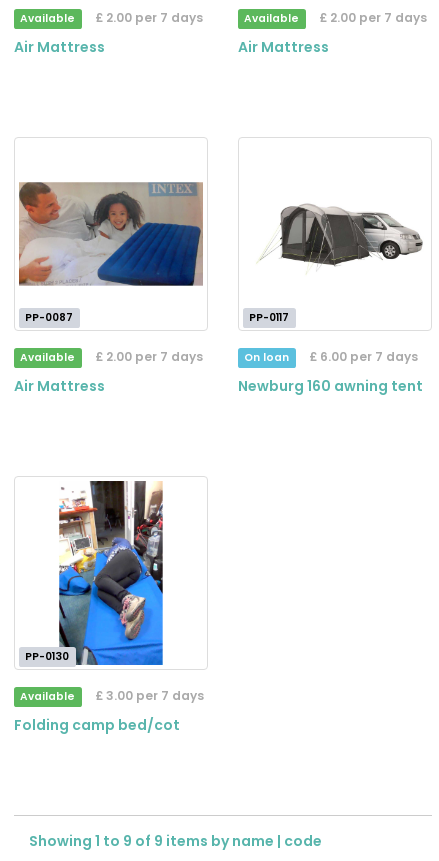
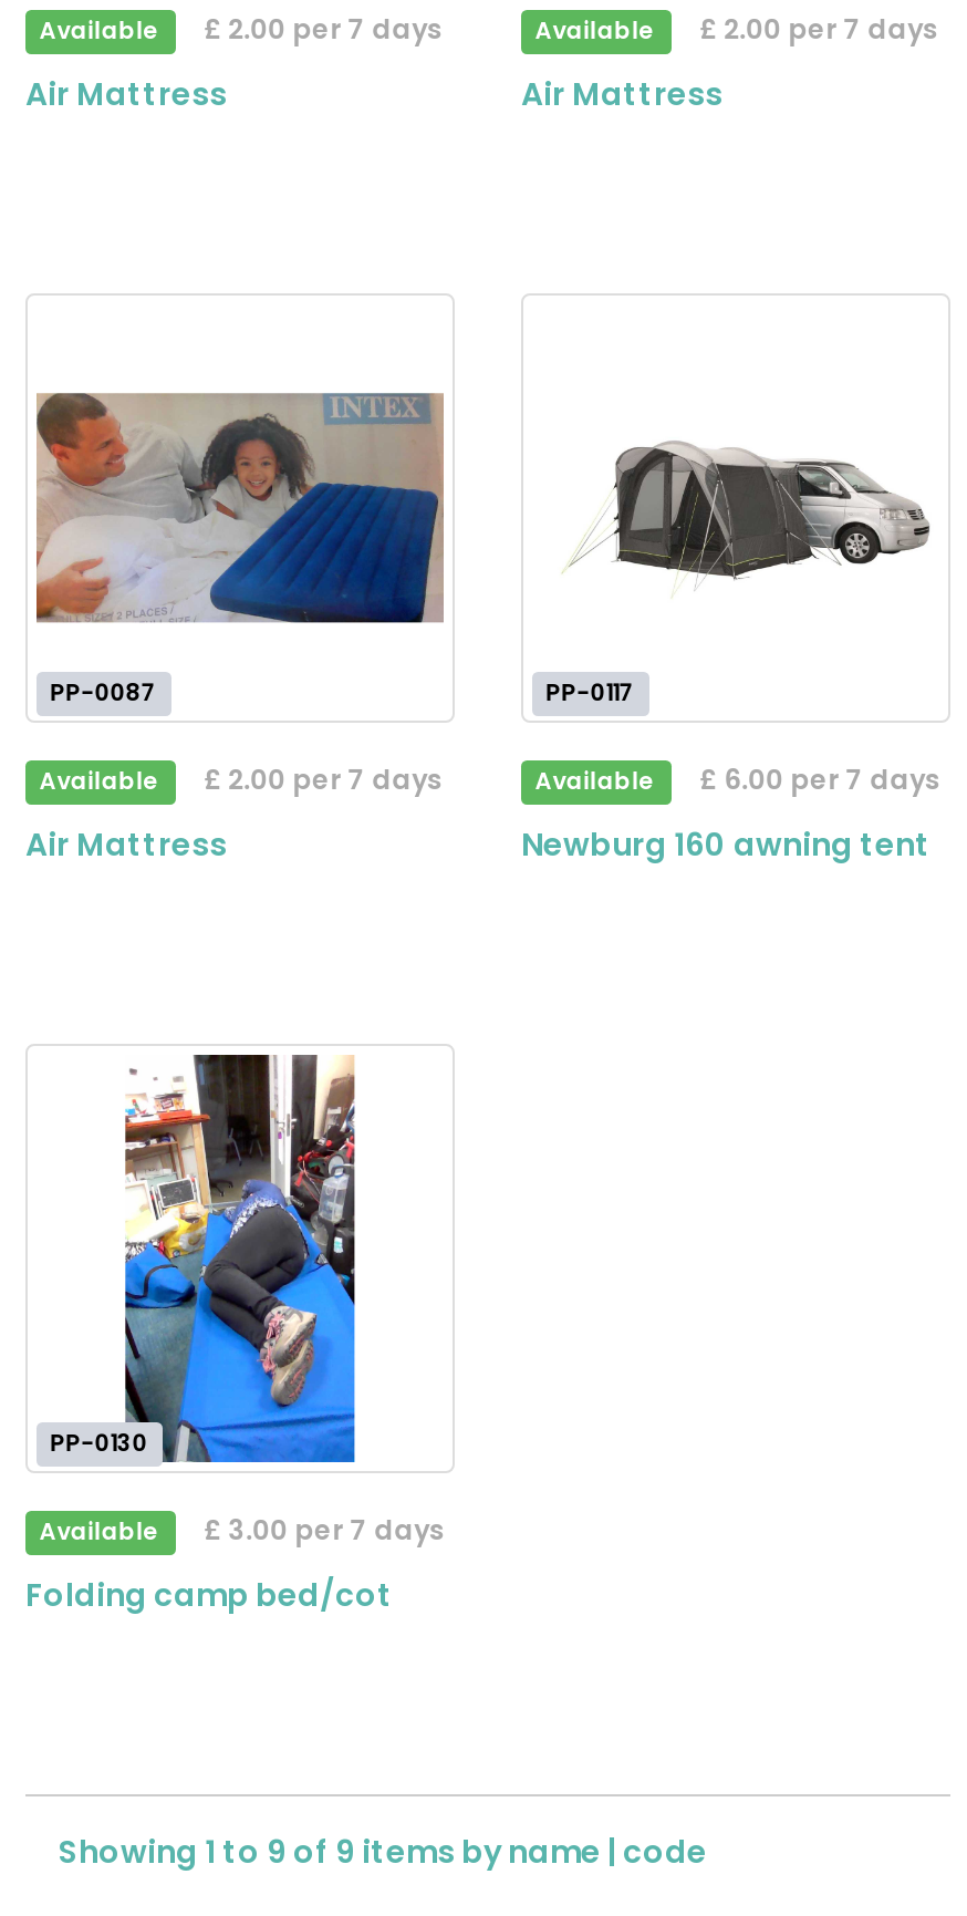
[244,350,289,365] On loan -> [535,765,657,798] Available

